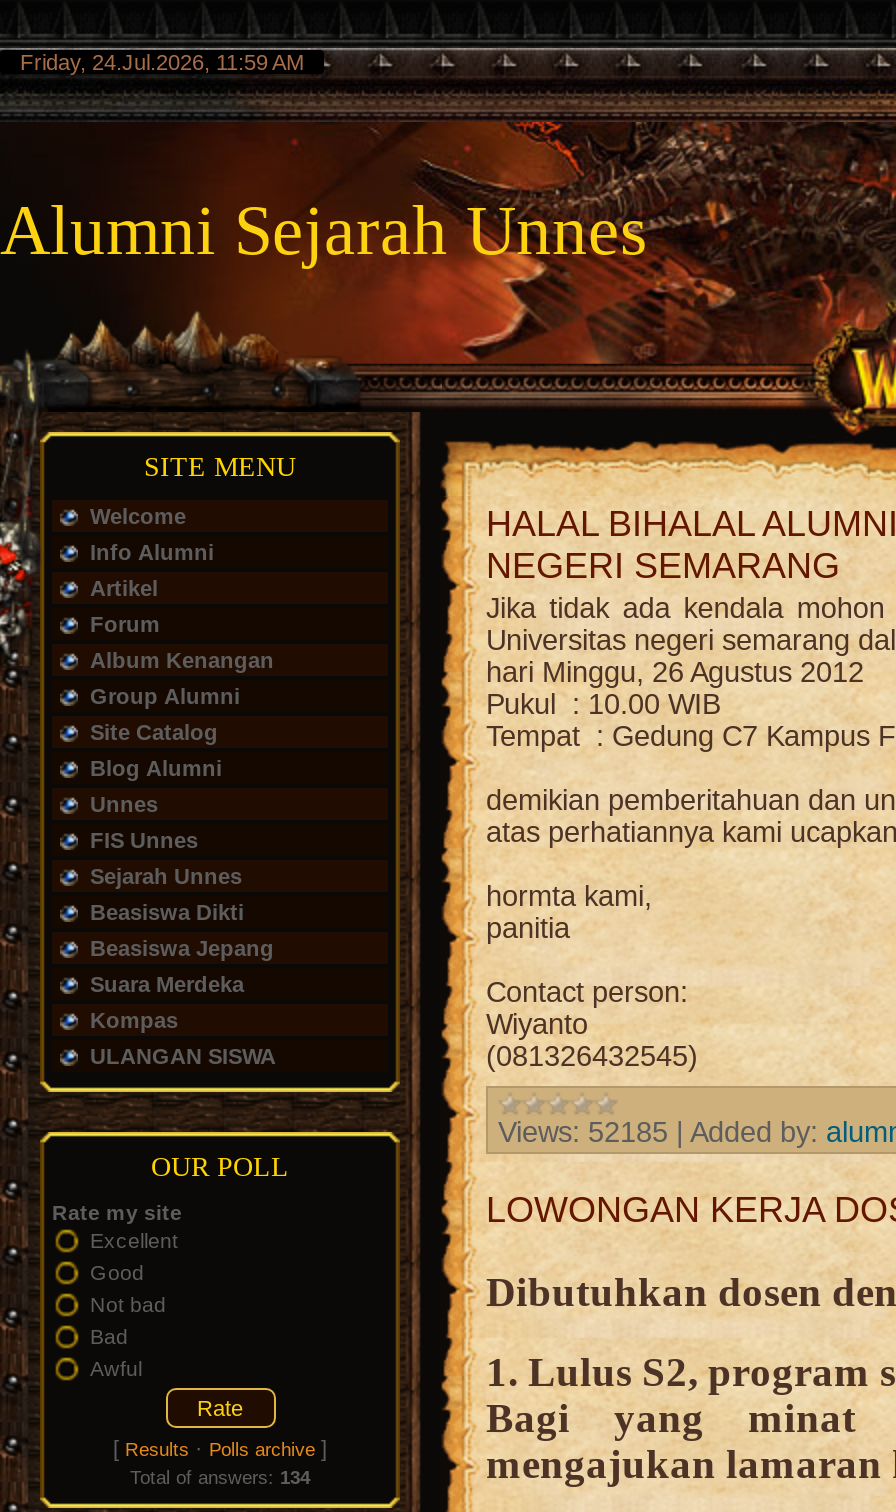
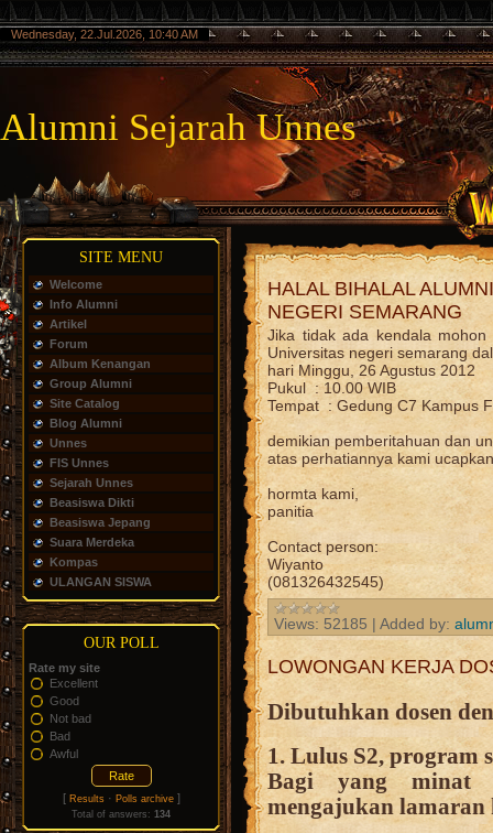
[20,50,304,74] Friday, 24.Jul.2026, 11:59 AM -> [11,28,198,41] Wednesday, 22.Jul.2026, 10:40 AM

